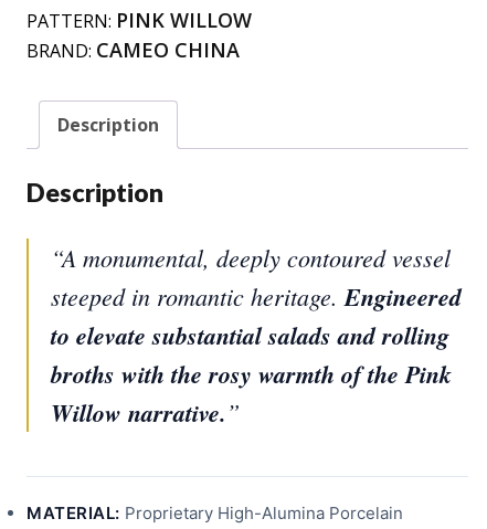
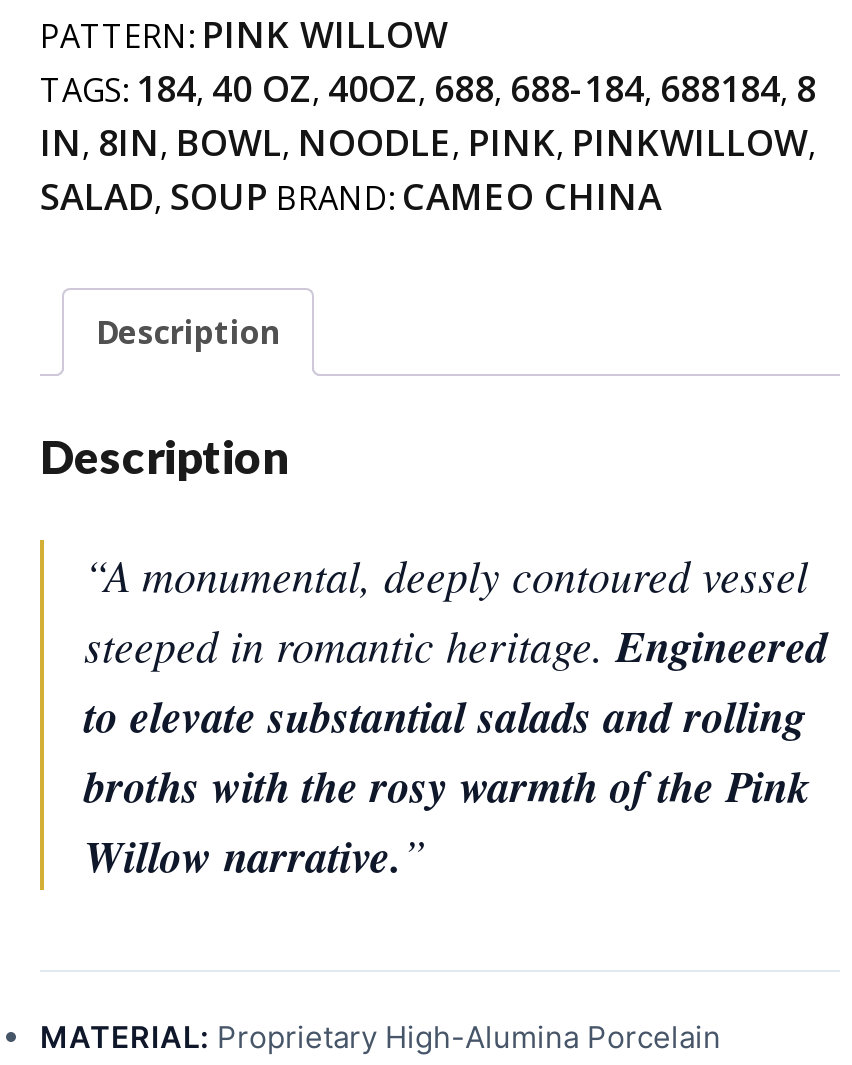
[27,36,240,63] BRAND: CAMEO CHINA -> [40,64,816,220] TAGS: 184, 40 OZ, 40OZ, 688, 688-184, 688184, 8 | IN, 8IN, BOWL, NOODLE, PINK, PINKWILLOW, | SALAD, SOUP BRAND: CAMEO CHINA

